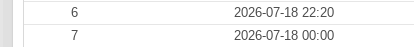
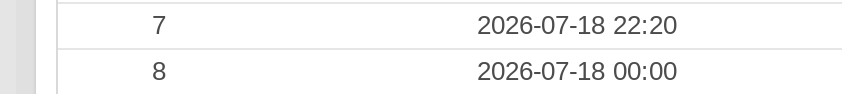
[71,5,78,20] 6 -> [152,10,166,40] 7
[71,28,78,43] 7 -> [152,56,166,86] 8

